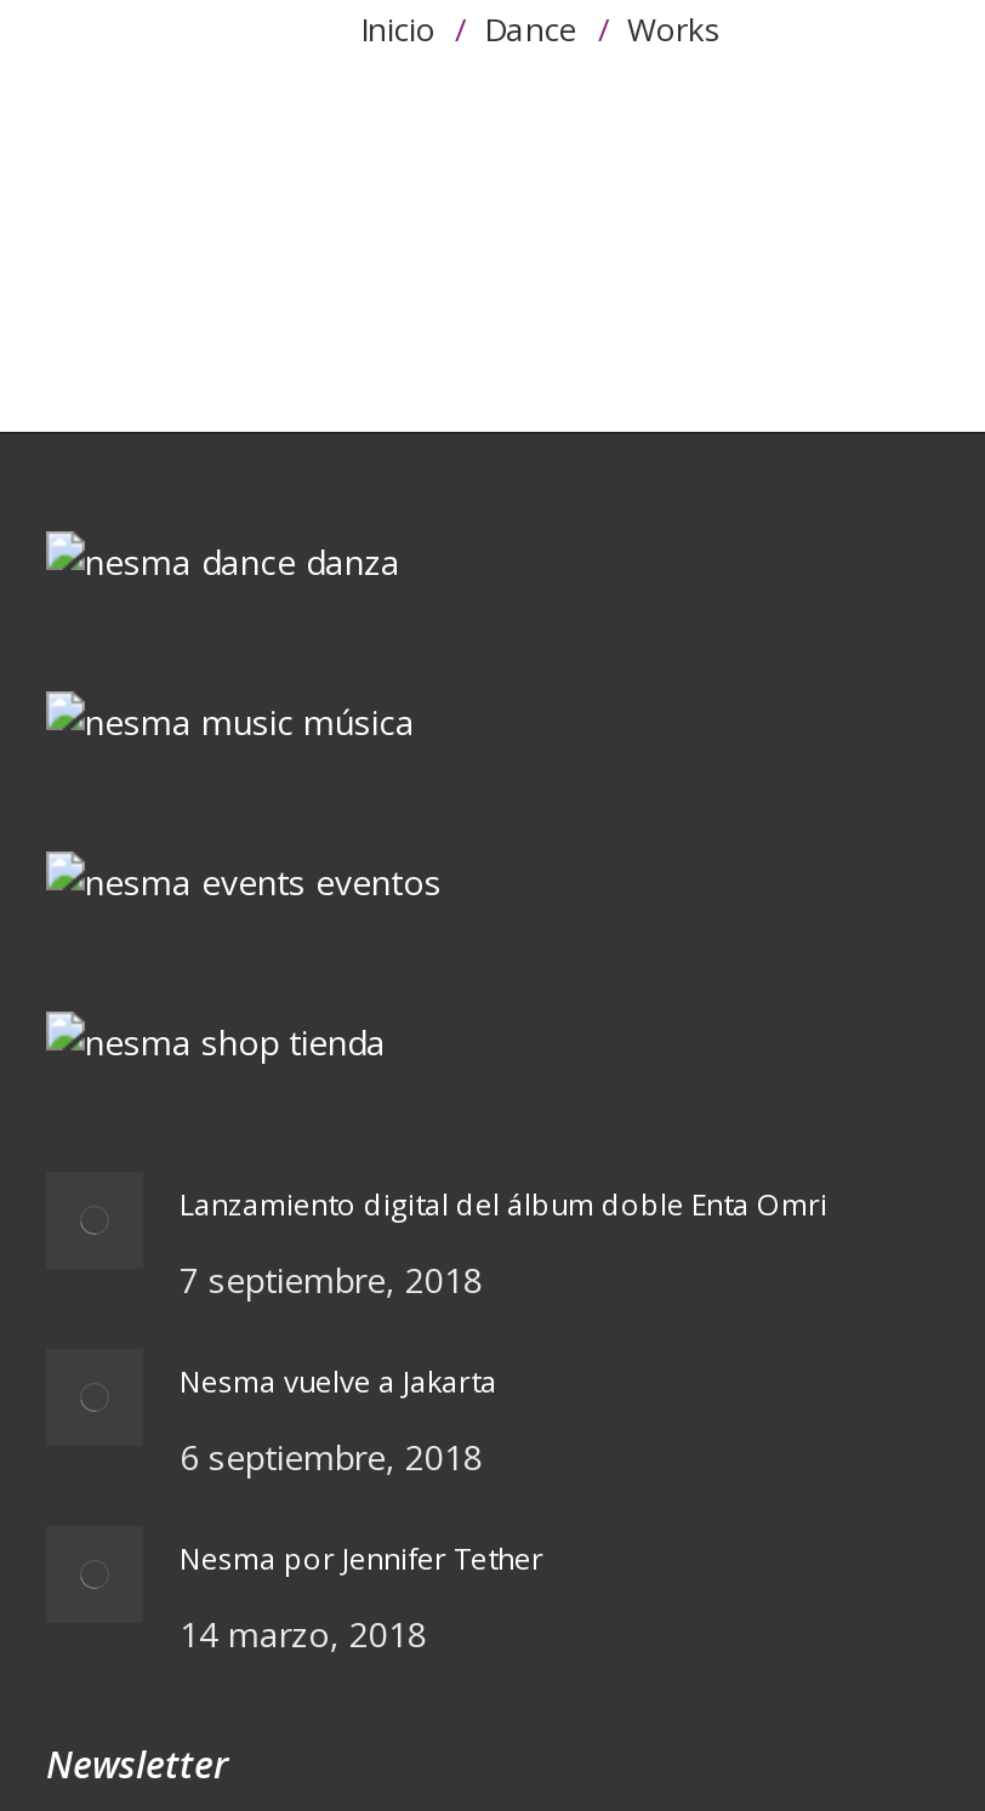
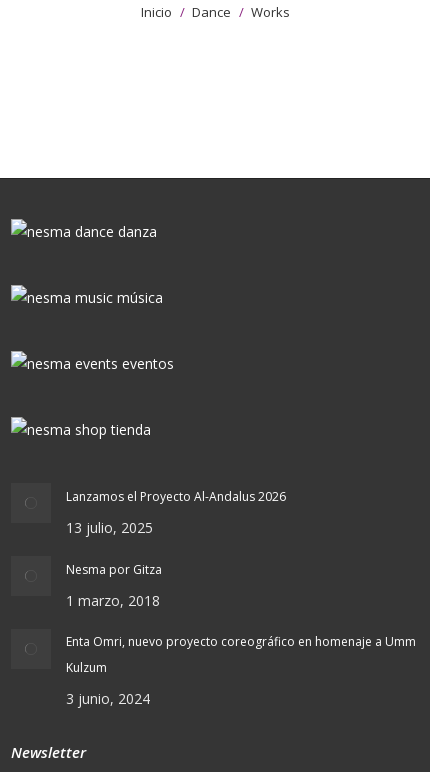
[180,1184,827,1657] Lanzamiento digital del álbum doble Enta Omri | 7 septiembre, 2018 | Nesma vuelve a Jakarta | 6 septiembre, 2018 | Nesma por Jennifer Tether | 14 marzo, 2018 -> [66,488,416,708] Lanzamos el Proyecto Al-Andalus 2026 | 13 julio, 2025 | Nesma por Gitza | 1 marzo, 2018 | Enta Omri, nuevo proyecto coreográfico en homenaje a Umm | Kulzum | 3 junio, 2024

